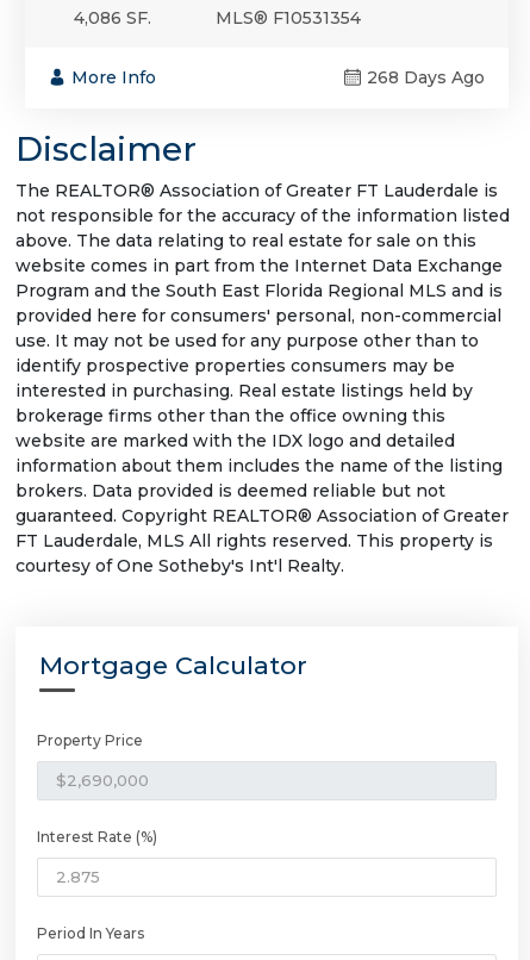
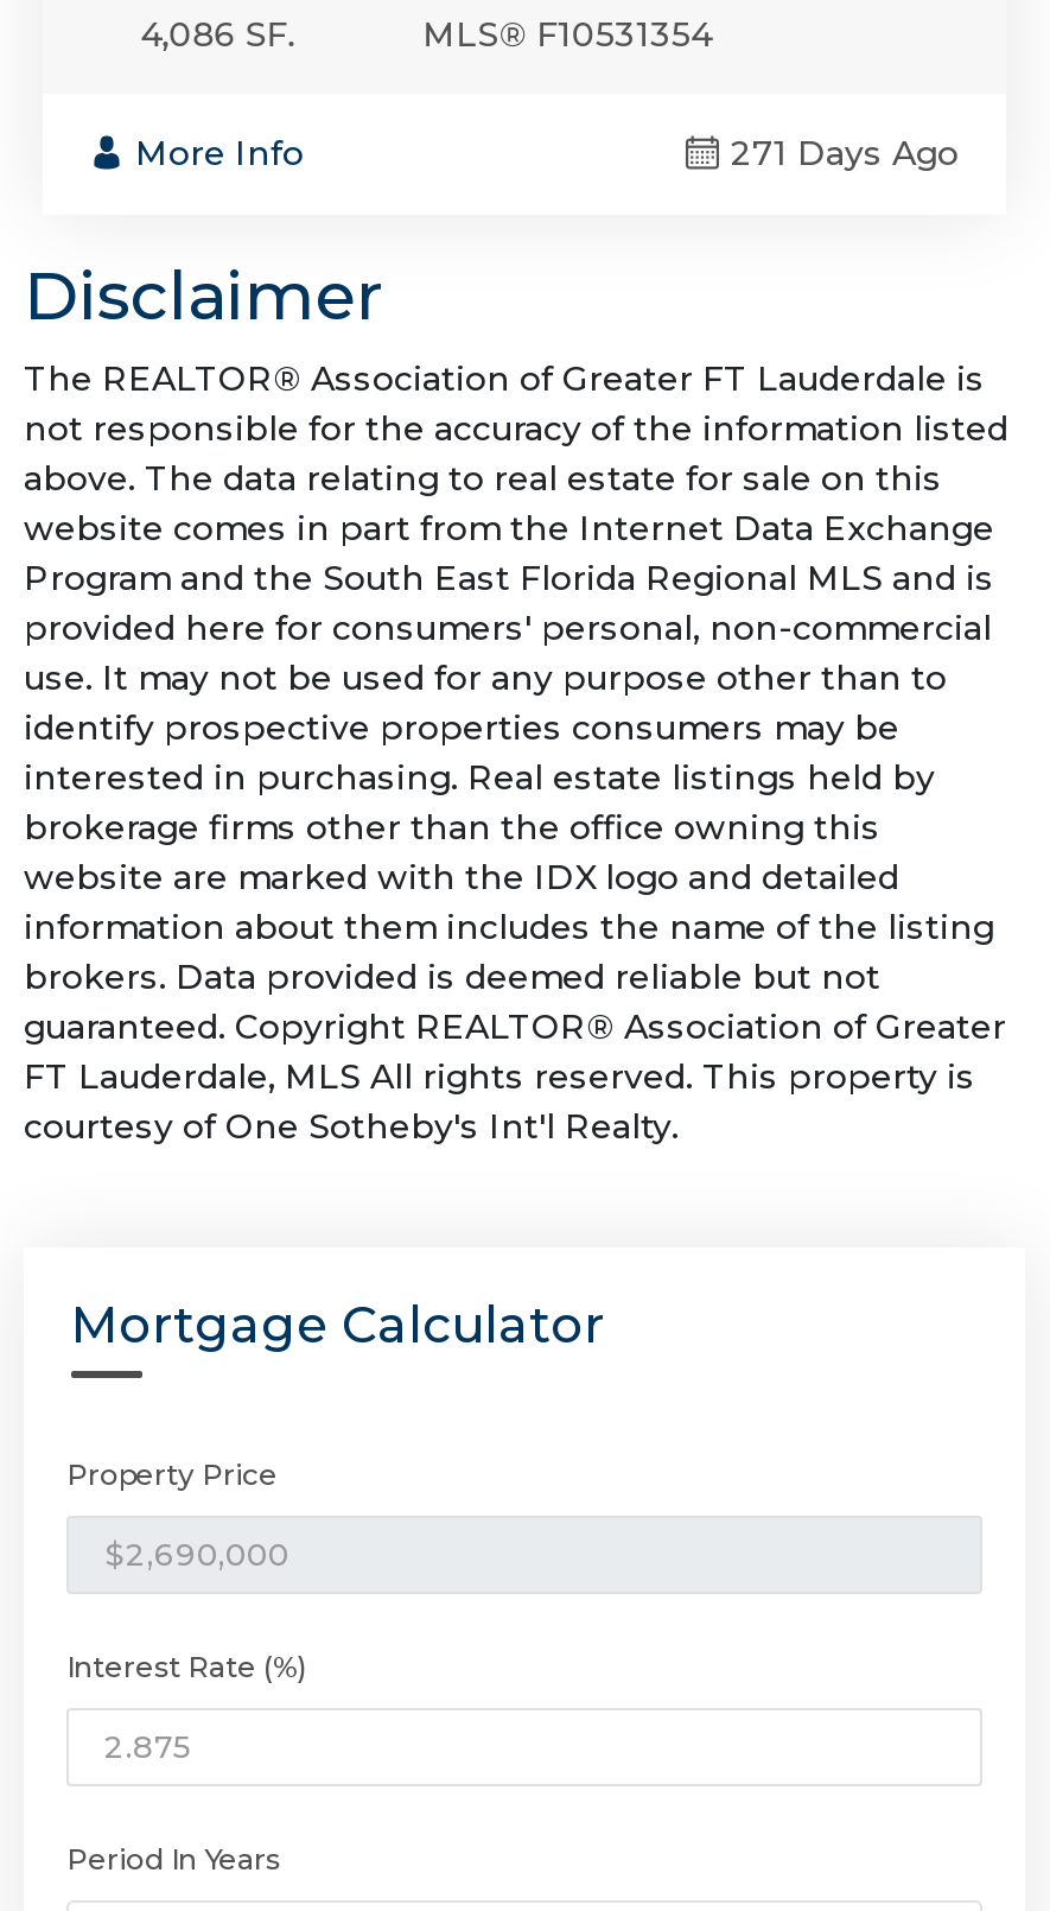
[367,67,485,88] 268 Days Ago -> [731,132,959,175] 271 Days Ago

